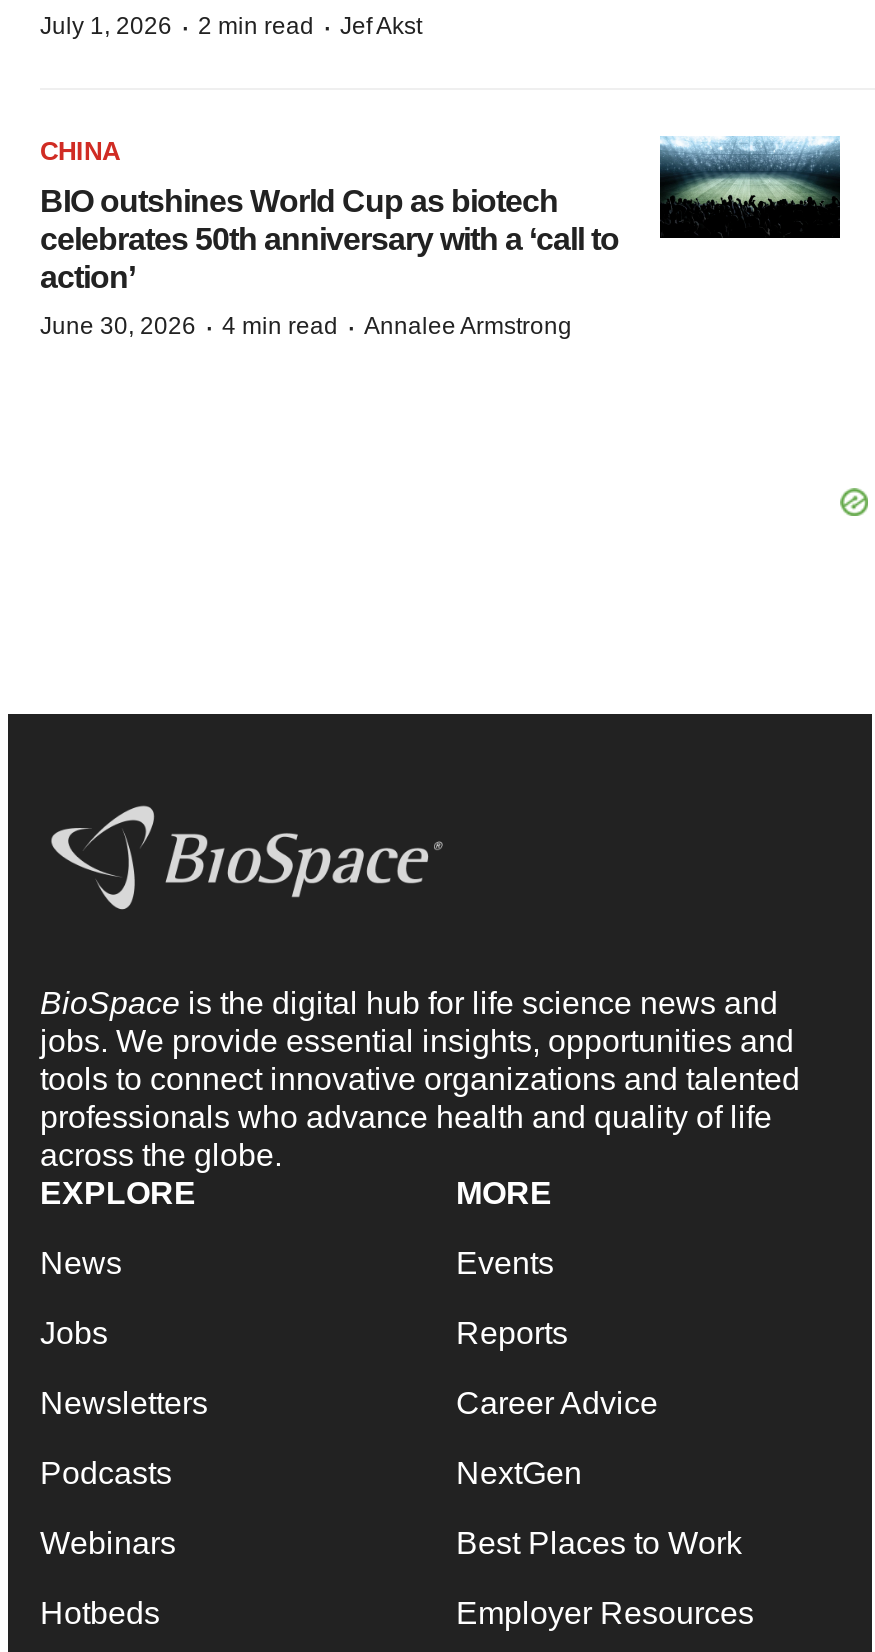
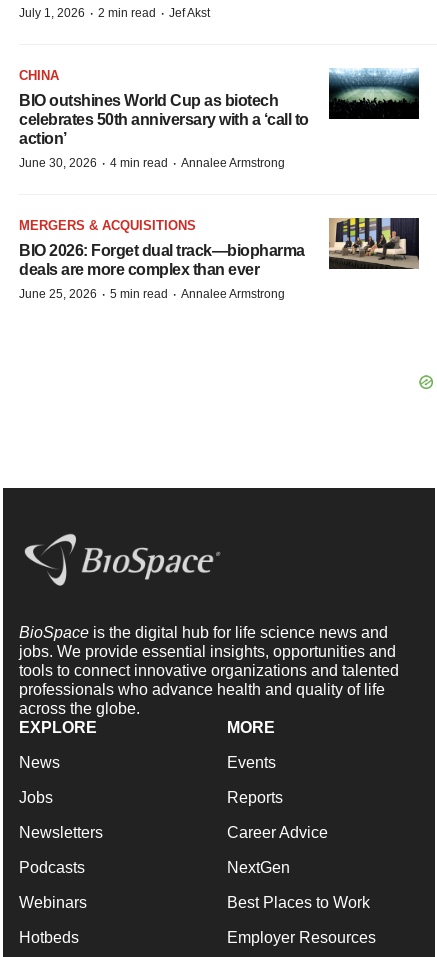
none -> [19,217,420,303] [image] | MERGERS & ACQUISITIONS | BIO 2026: Forget dual track—biopharma | deals are more complex than ever | June 25, 2026 · 5 min read · Annalee Armstrong

